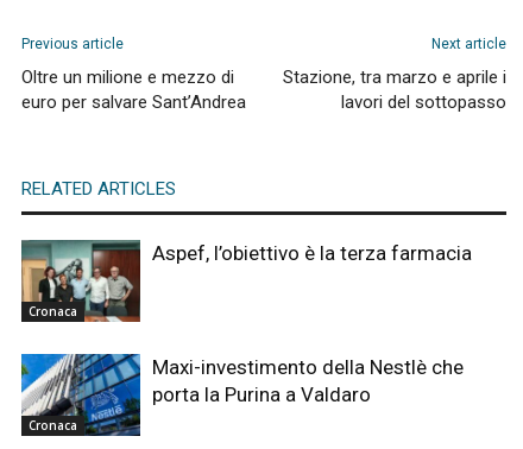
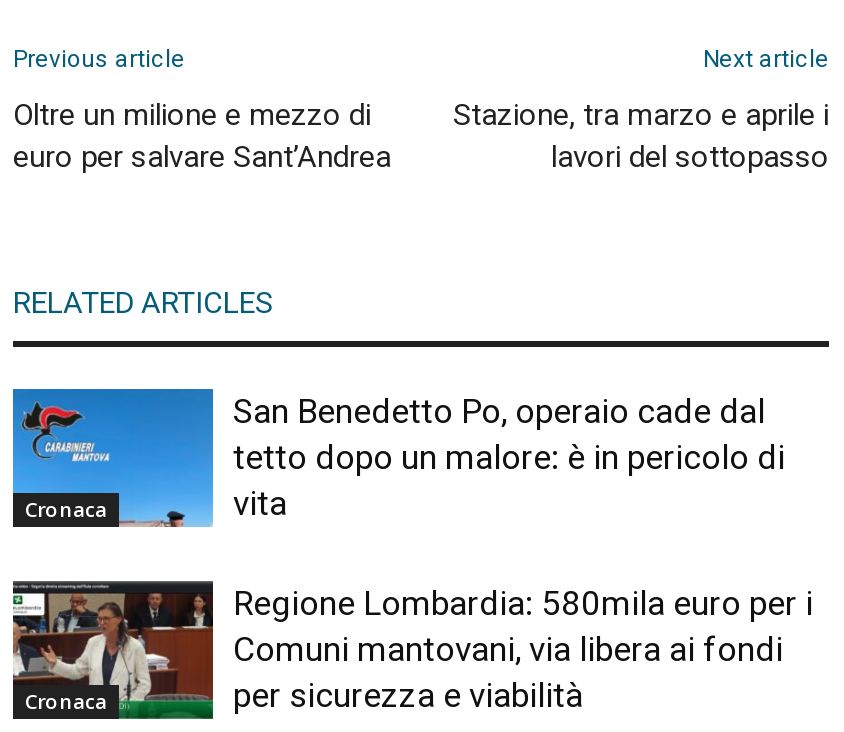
[20,239,472,323] [image] | Aspef, l’obiettivo è la terza farmacia -> [11,386,785,528] [image] | San Benedetto Po, operaio cade dal | tetto dopo un malore: è in pericolo di | vita
[20,353,464,437] [image] | Maxi-investimento della Nestlè che | porta la Purina a Valdaro -> [11,580,813,720] [image] | Regione Lombardia: 580mila euro per i | Comuni mantovani, via libera ai fondi | per sicurezza e viabilità

